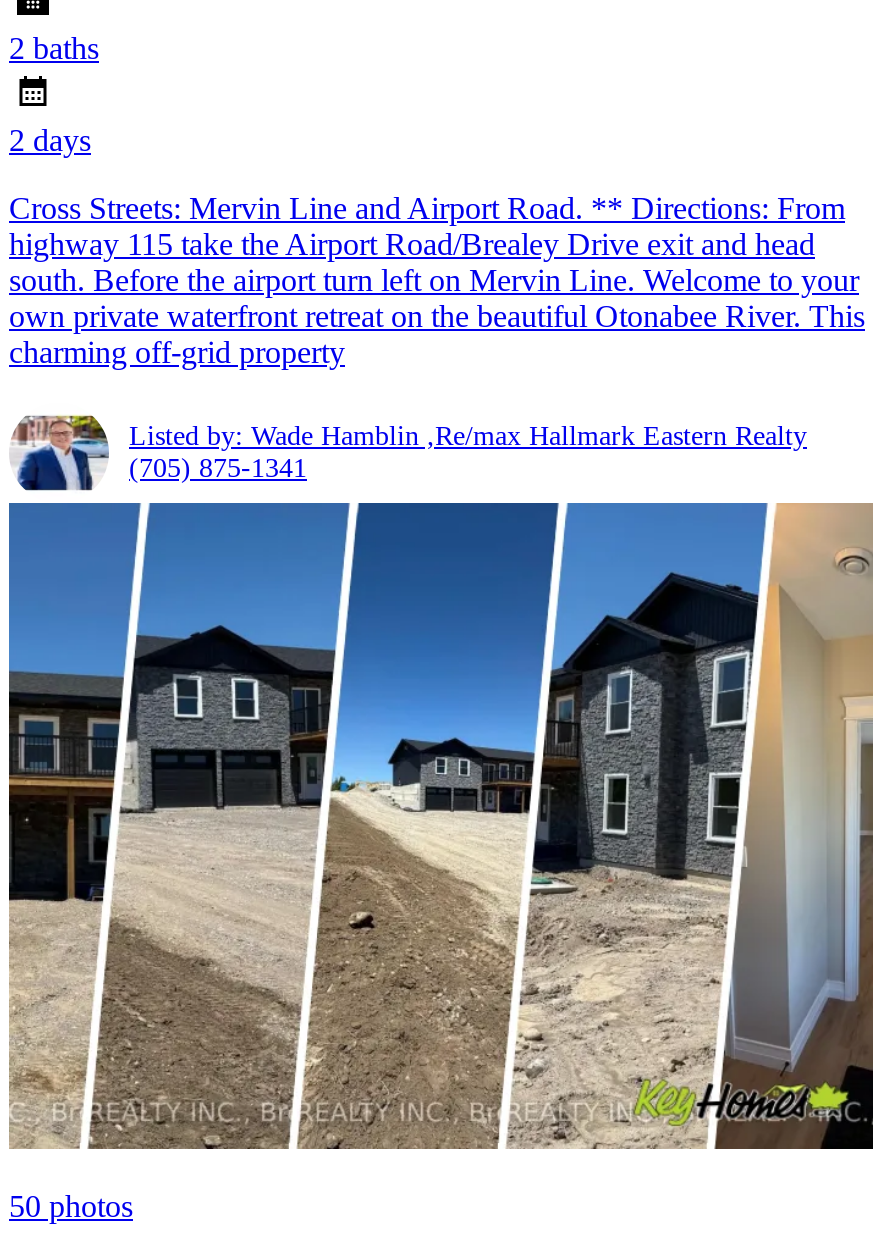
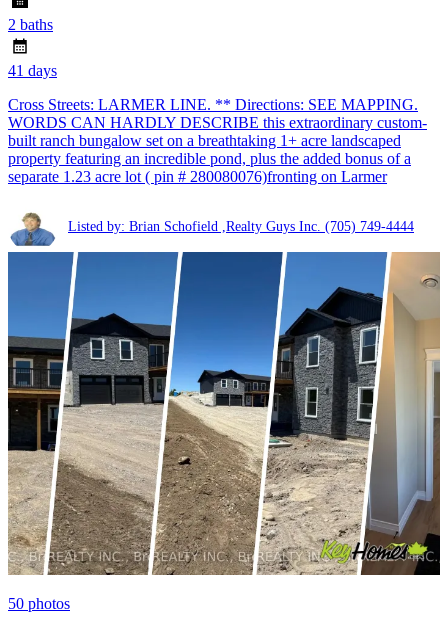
[9,123,91,157] 2 days -> [8,61,57,78] 41 days
[9,191,865,369] Cross Streets: Mervin Line and Airport Road. ** Directions: From | highway 115 take the Airport Road/Brealey Drive exit and head | south. Before the airport turn left on Mervin Line. Welcome to your | own private waterfront retreat on the beautiful Otonabee River. This | charming off-grid property -> [8,95,427,184] Cross Streets: LARMER LINE. ** Directions: SEE MAPPING. | WORDS CAN HARDLY DESCRIBE this extraordinary custom- | built ranch bungalow set on a breathtaking 1+ acre landscaped | property featuring an incredible pond, plus the added bonus of a | separate 1.23 acre lot ( pin # 280080076)fronting on Larmer
[11,414,807,504] [image] | Listed by: Wade Hamblin ,Re/max Hallmark Eastern Realty | (705) 875-1341 -> [10,208,414,247] [image] | Listed by: Brian Schofield ,Realty Guys Inc. (705) 749-4444

